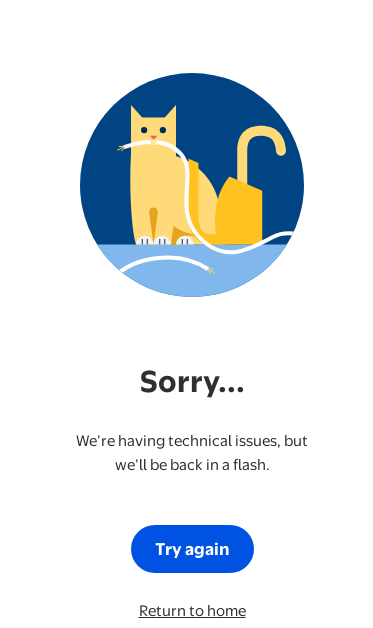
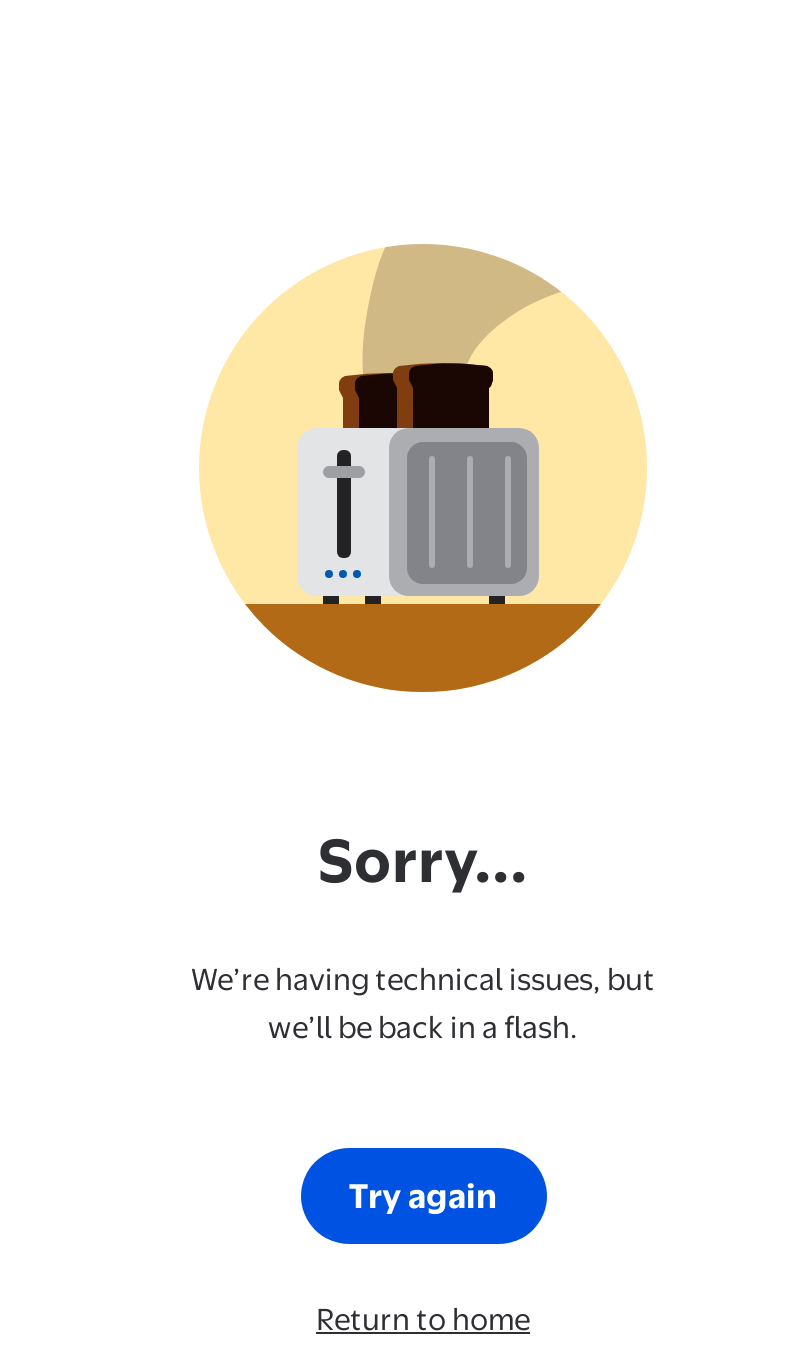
[79,72,305,298] [image] -> [199,244,647,694] [image]

